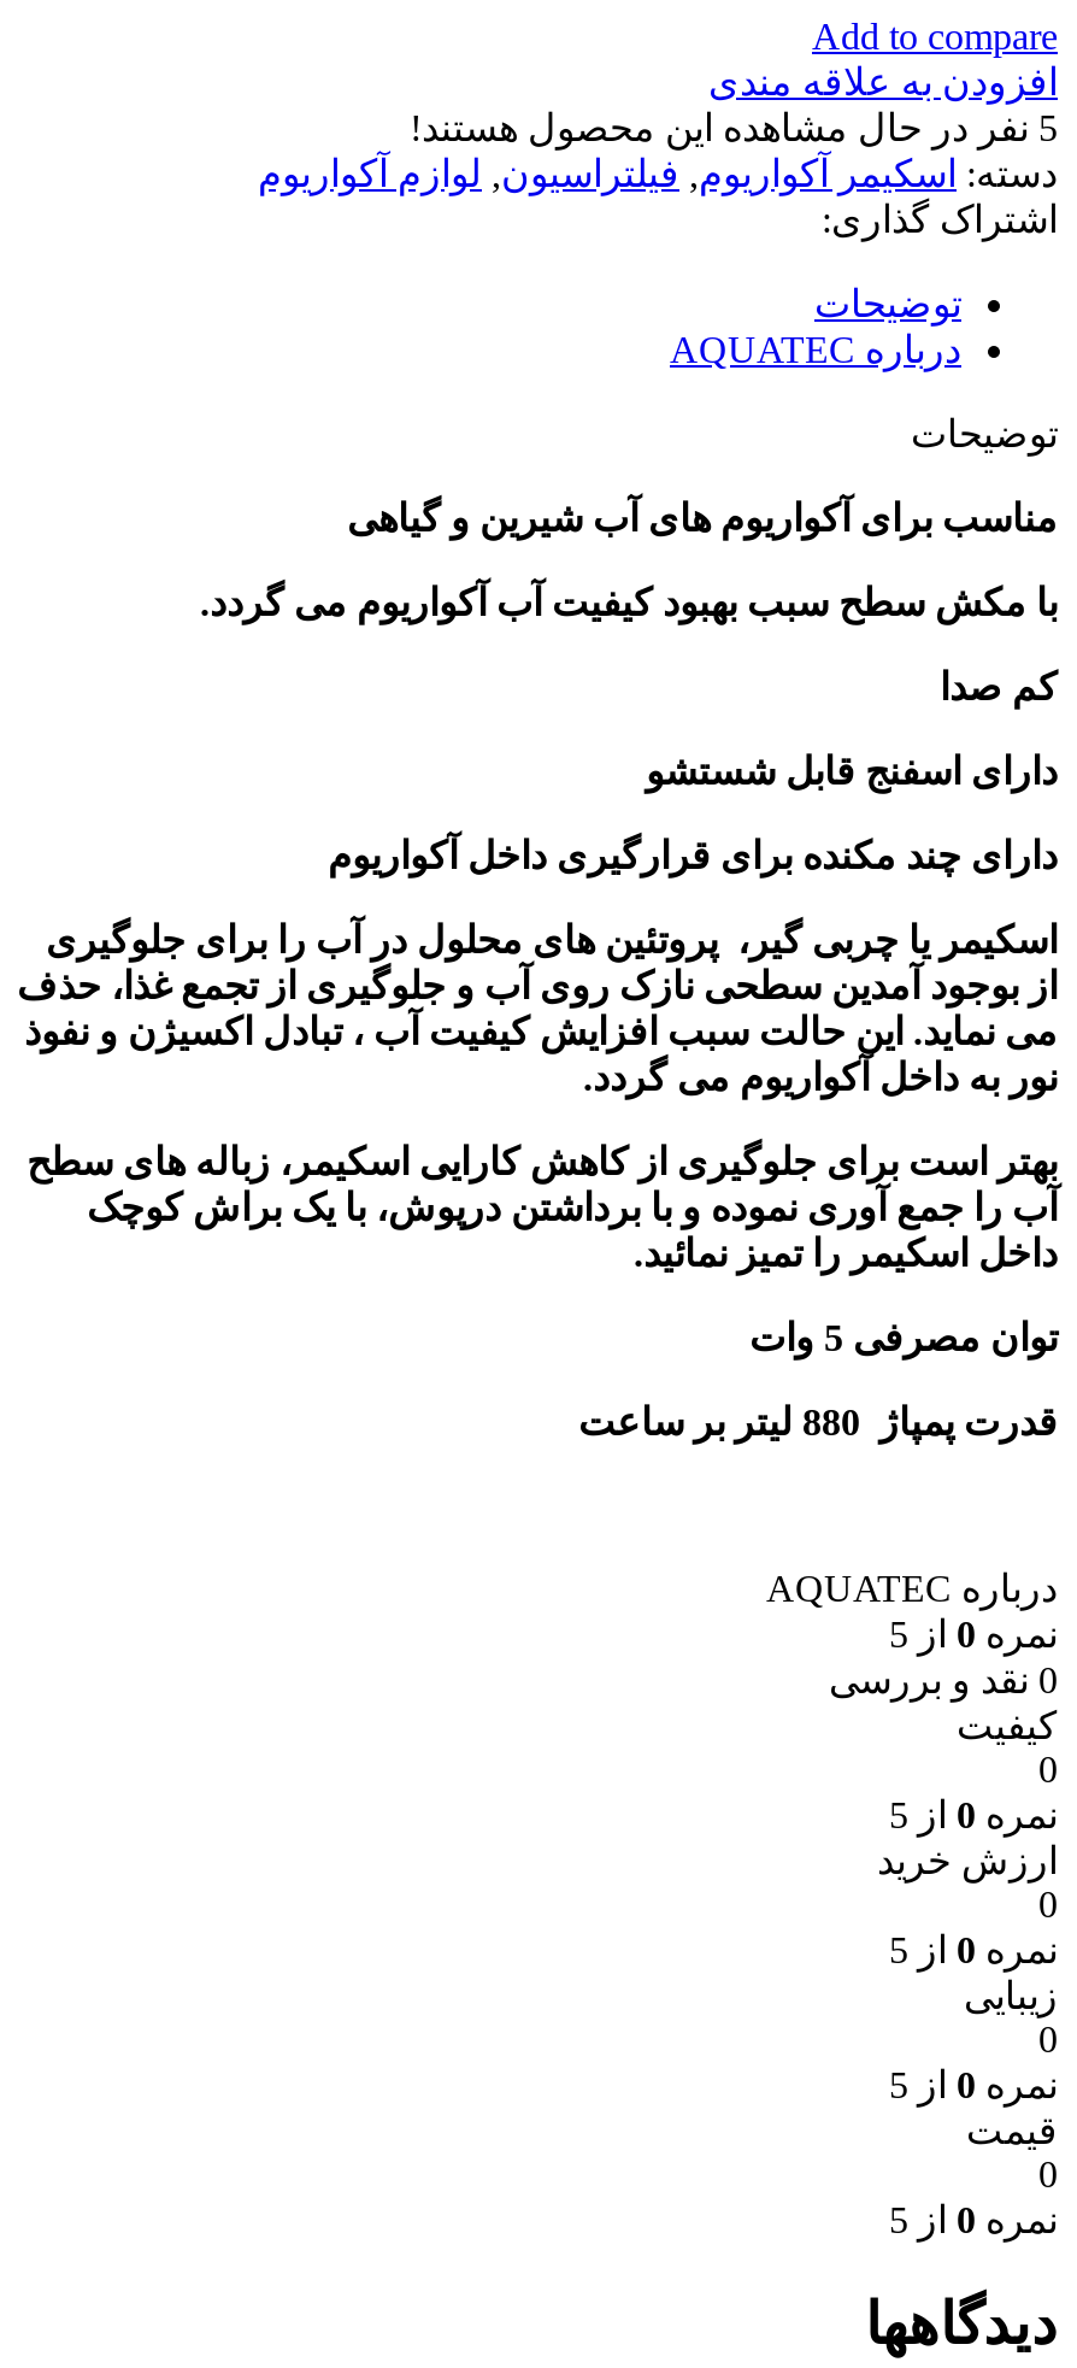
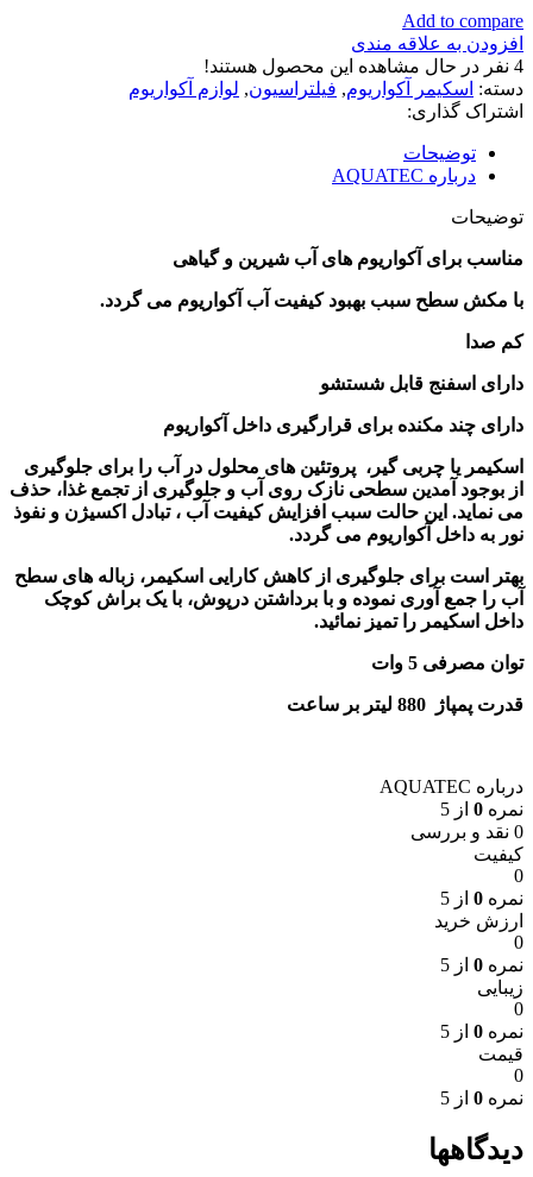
[410,108,1058,149] 5 نفر در حال مشاهده این محصول هستند! -> [203,56,523,76] 4 نفر در حال مشاهده این محصول هستند!

